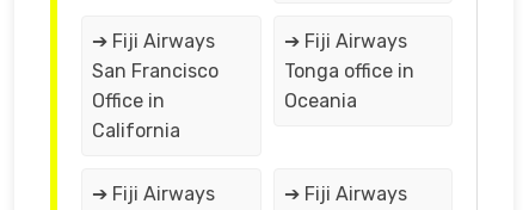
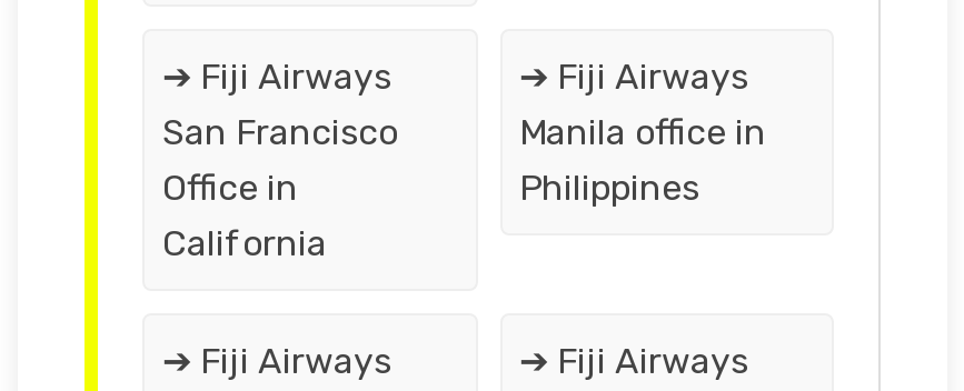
[284,59,414,112] Tonga office in | Oceania -> [519,110,766,208] Manila office in | Philippines

